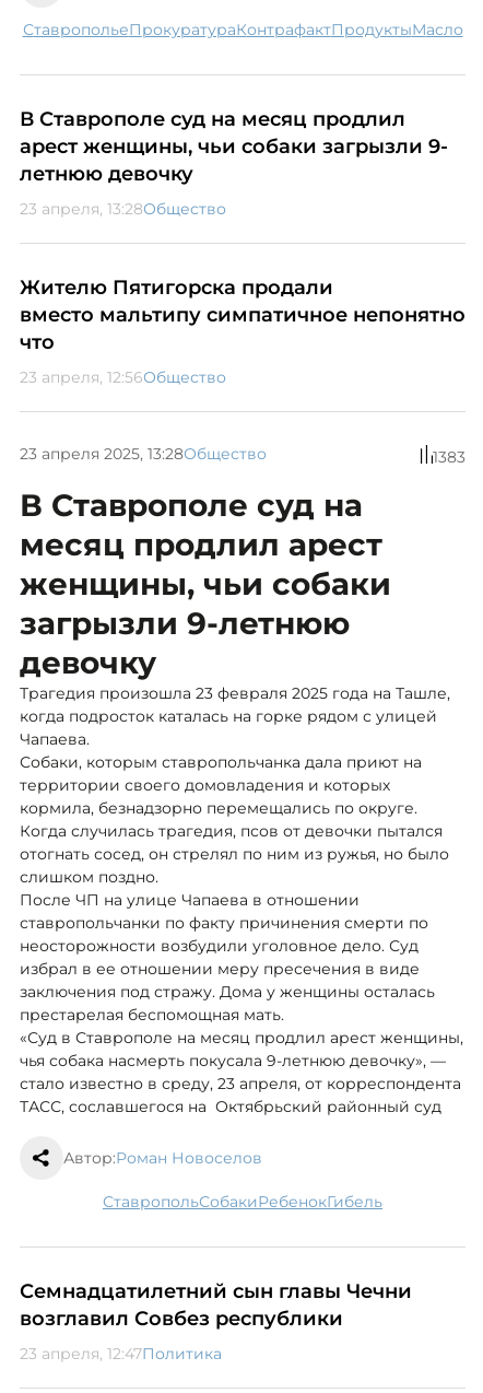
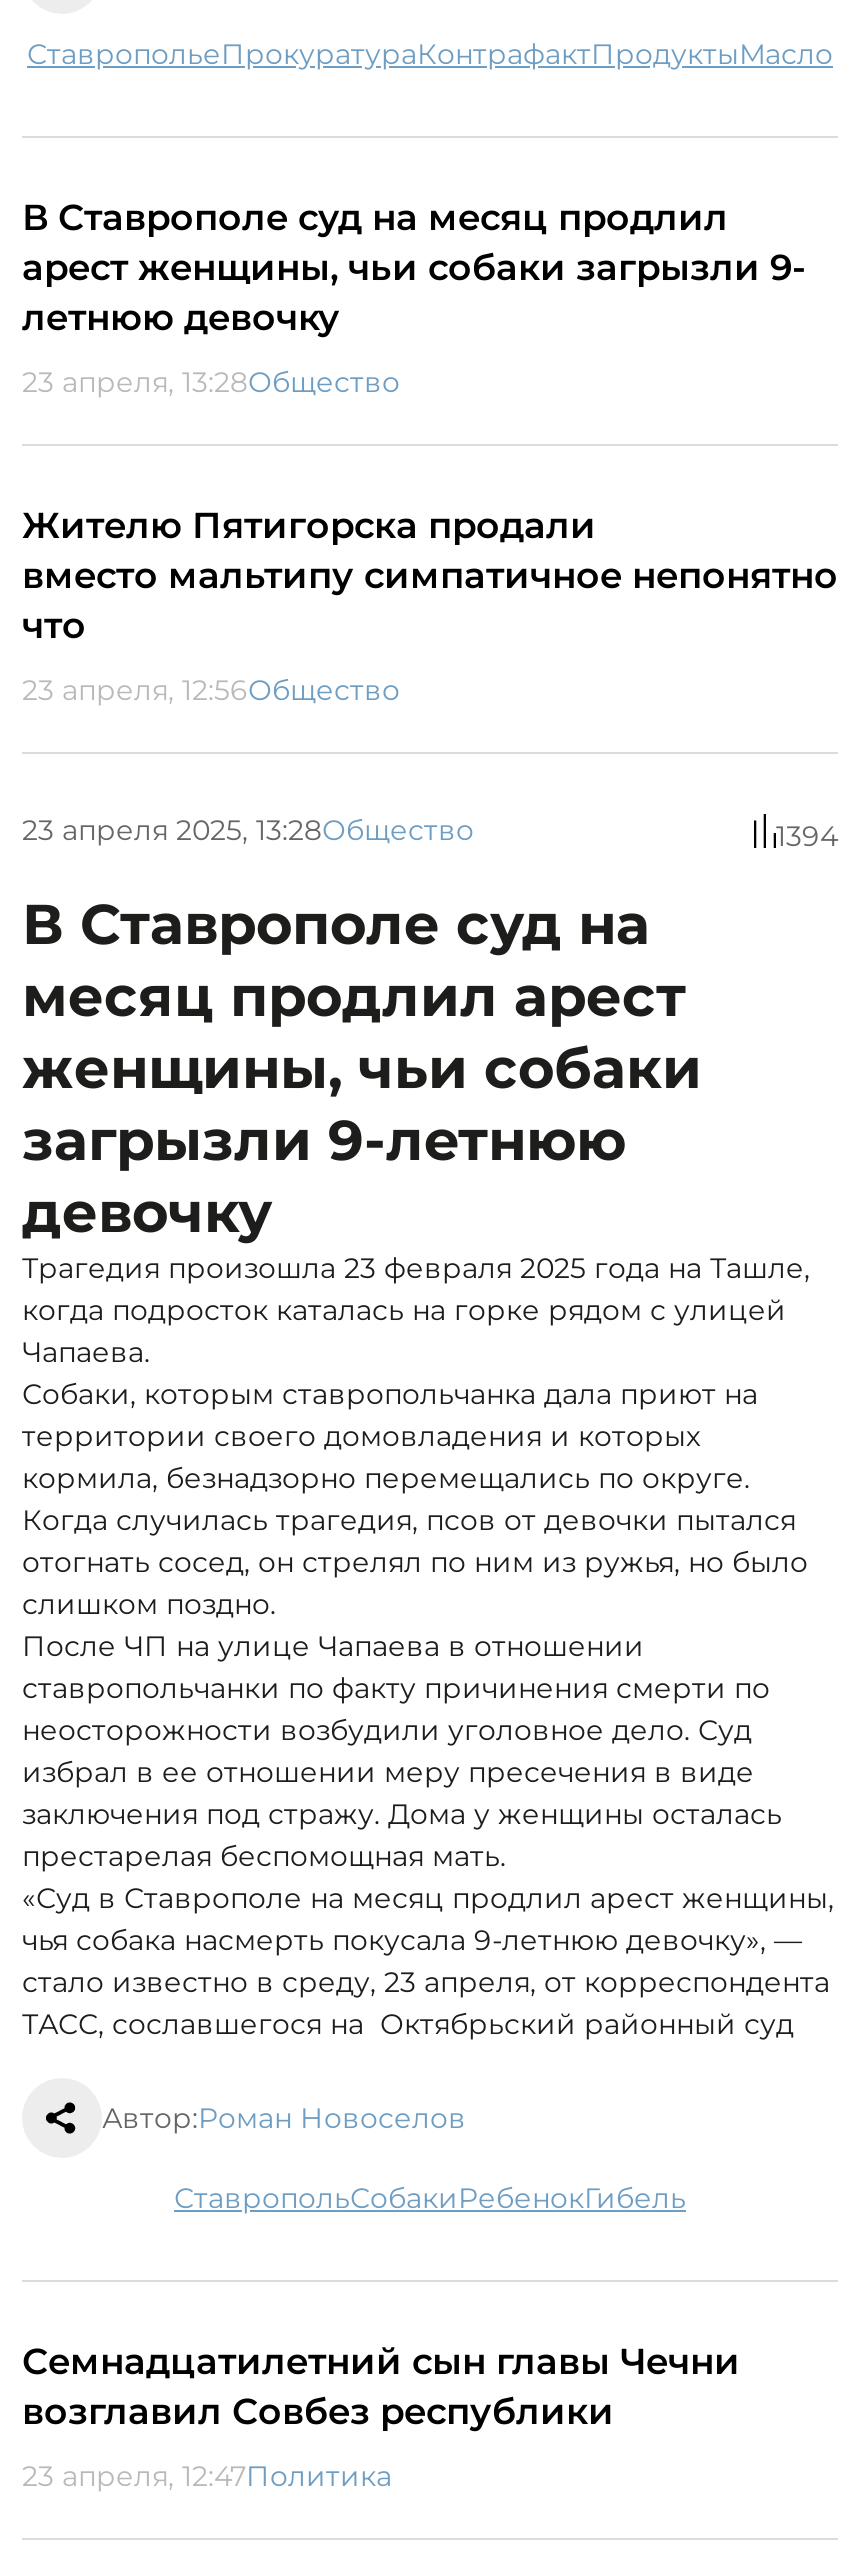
[433,447,466,467] 1383 -> [776,817,838,853] 1394

